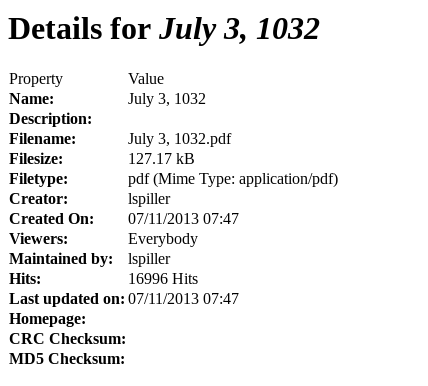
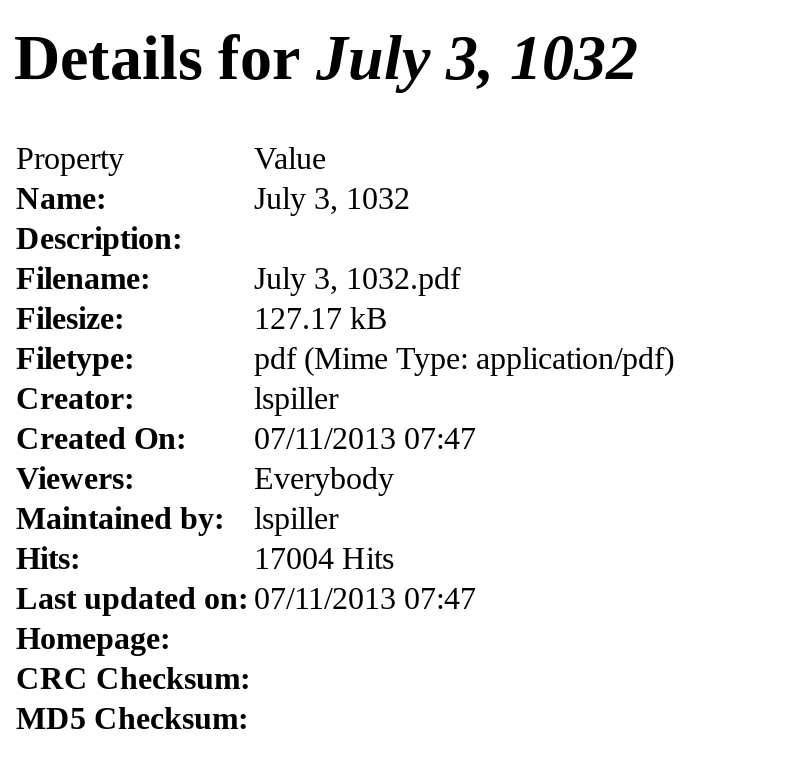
[128,270,198,287] 16996 Hits -> [254,541,394,575] 17004 Hits

